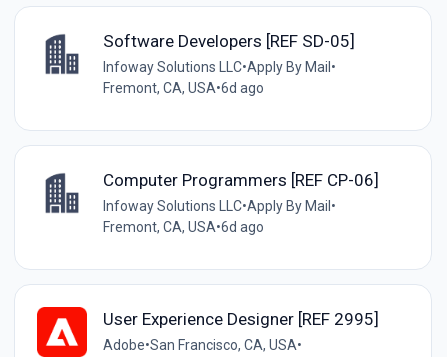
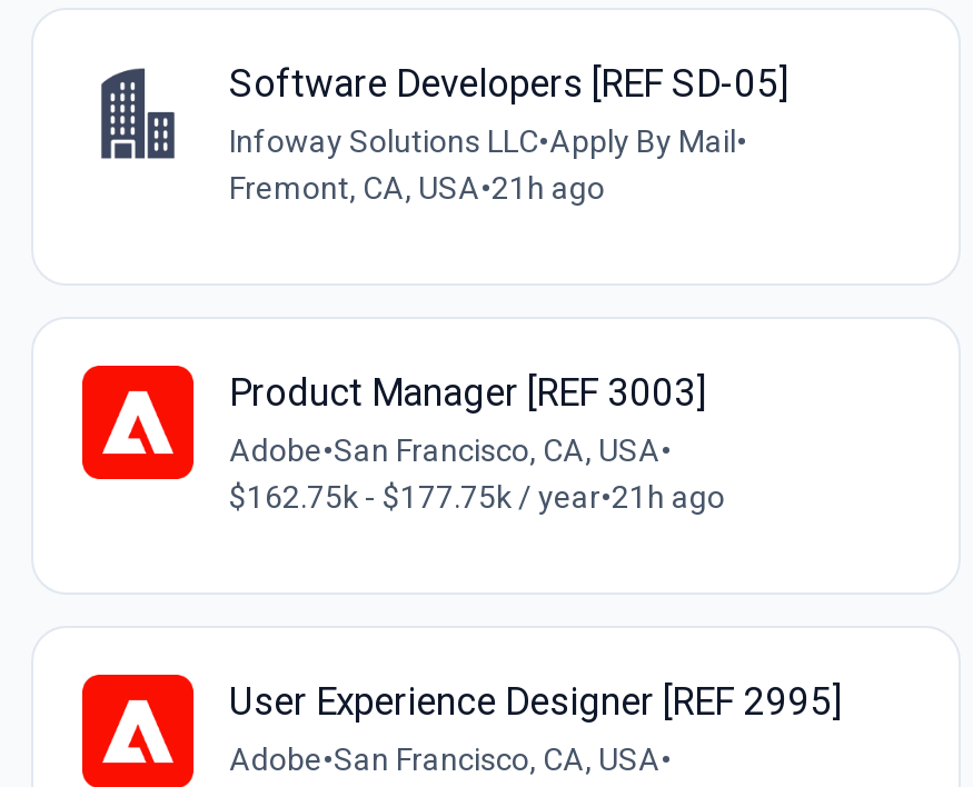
[103,79,264,95] Fremont, CA, USA•6d ago -> [229,170,605,206] Fremont, CA, USA•21h ago
[37,167,379,235] [image] | Computer Programmers [REF CP-06] | Infoway Solutions LLC•Apply By Mail• | Fremont, CA, USA•6d ago -> [80,362,725,515] [image] | Product Manager [REF 3003] | Adobe•San Francisco, CA, USA• | $162.75k - $177.75k / year•21h ago

